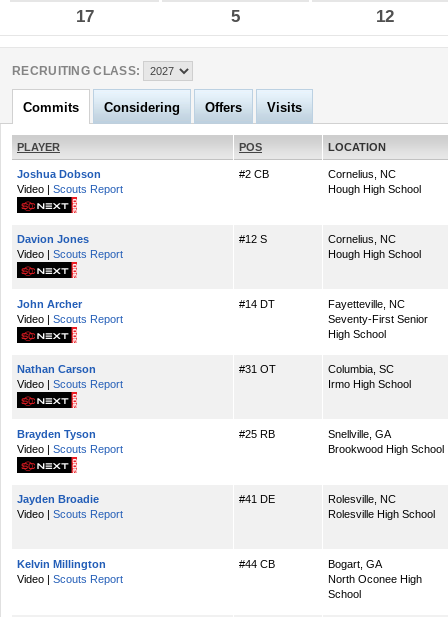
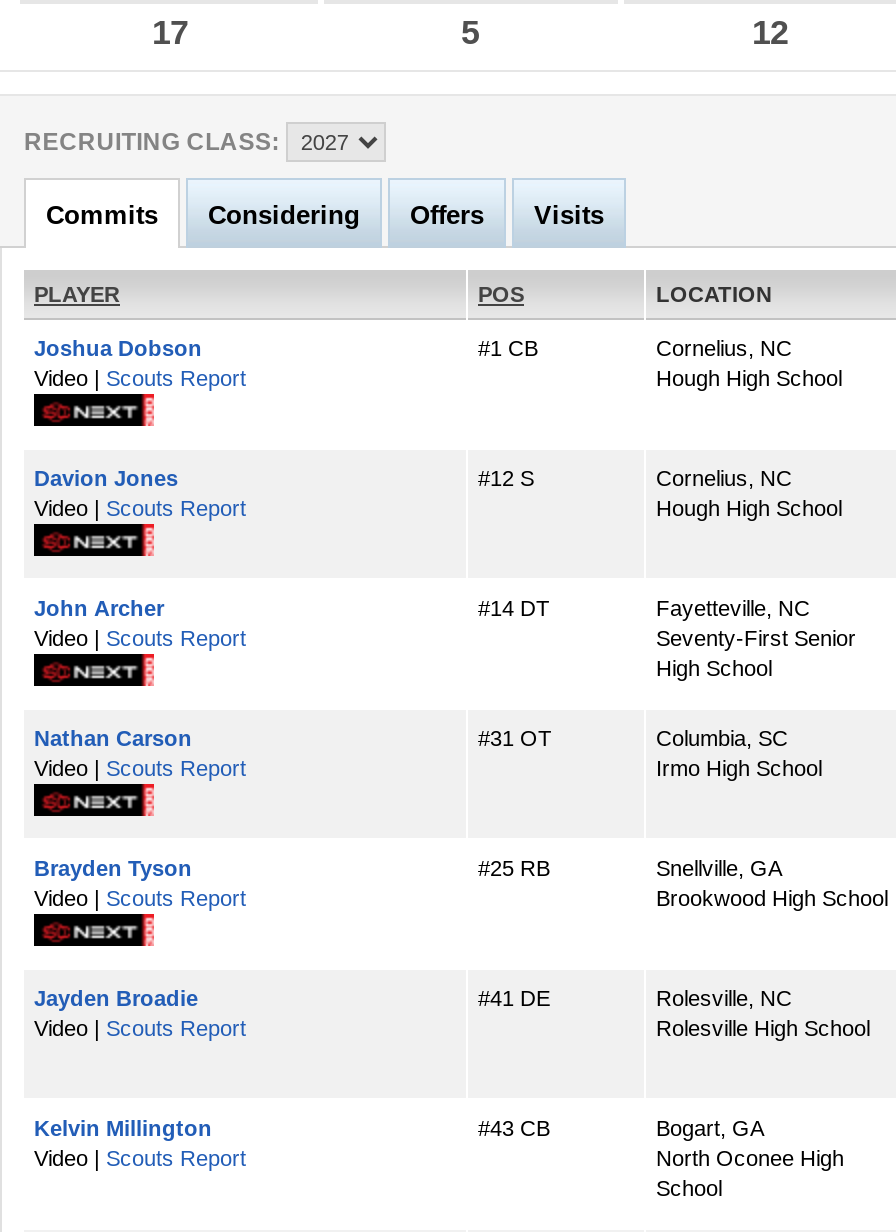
[239,168,269,180] #2 CB -> [478,336,538,360] #1 CB
[239,558,275,570] #44 CB -> [478,1116,550,1140] #43 CB

